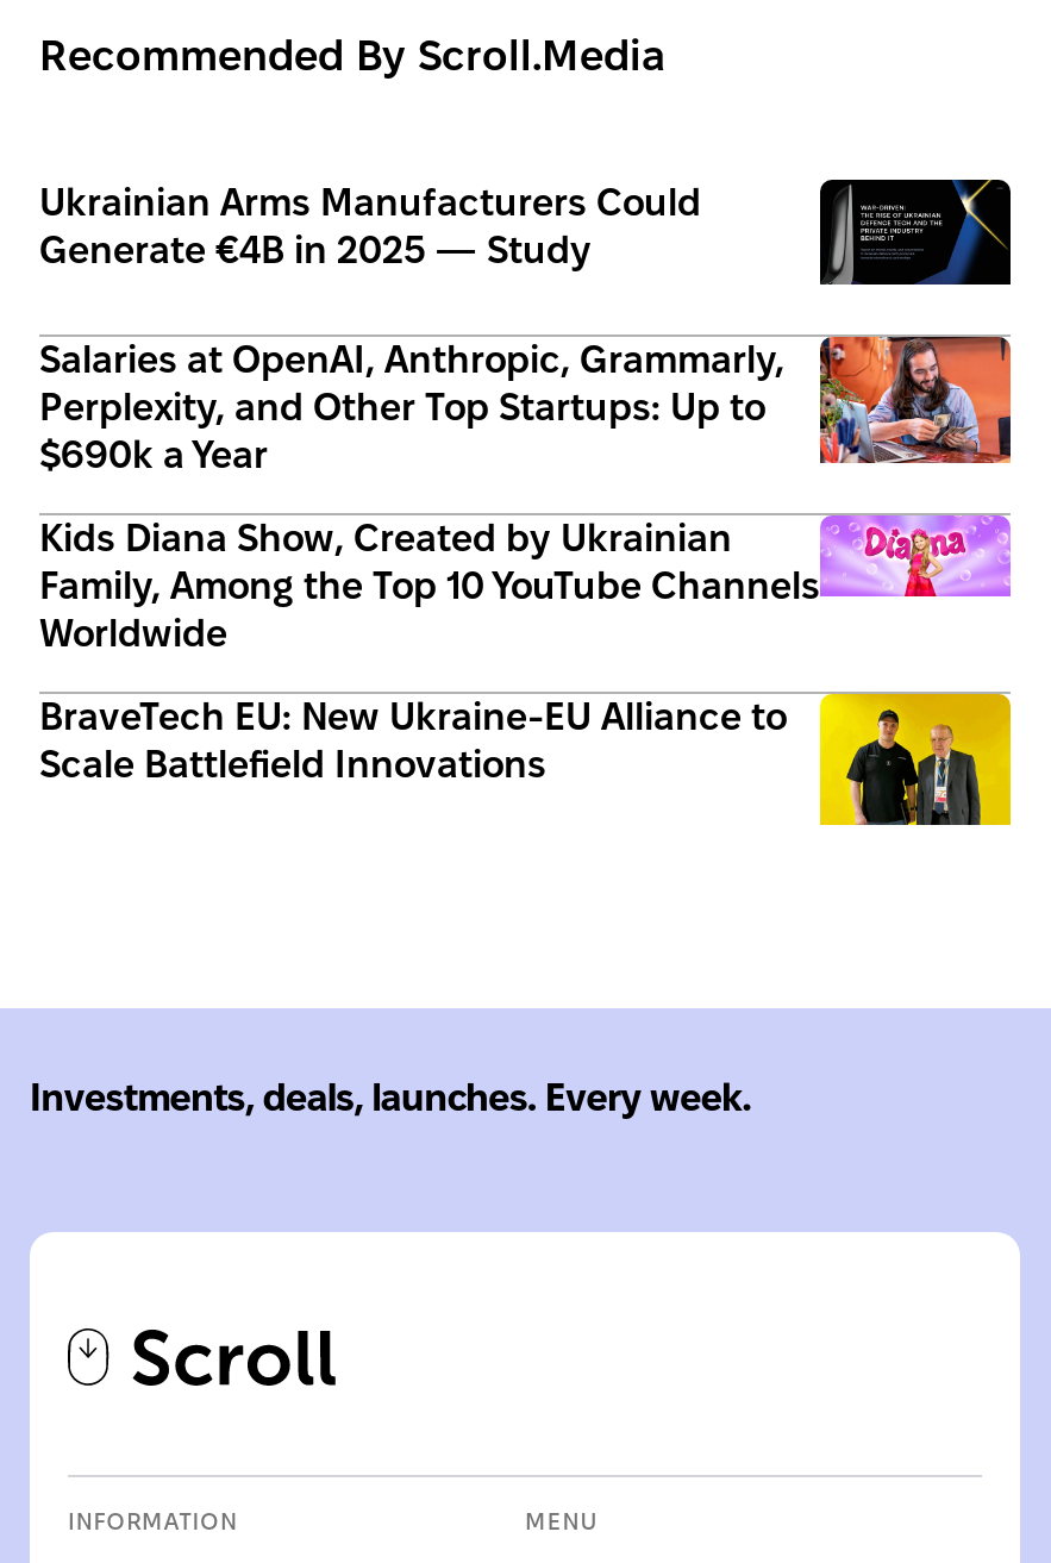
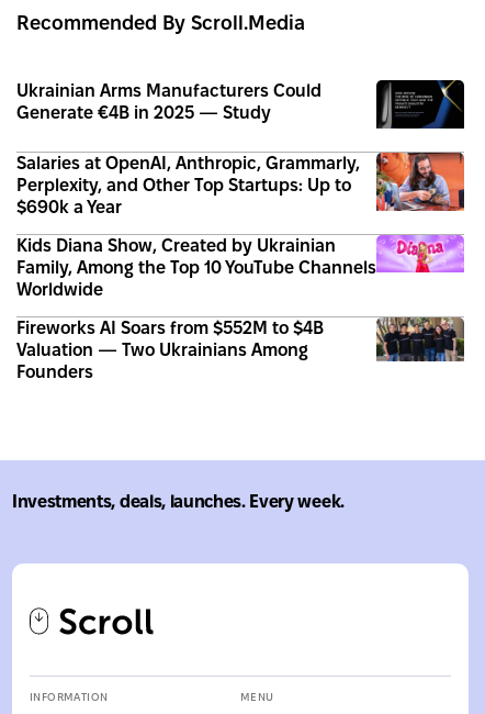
[39,697,787,785] BraveTech EU: New Ukraine-EU Alliance to | Scale Battlefield Innovations -> [16,319,324,381] Fireworks AI Soars from $552M to $4B | Valuation — Two Ukrainians Among | Founders
[818,692,1013,830] [image] -> [375,316,465,377] [image]

